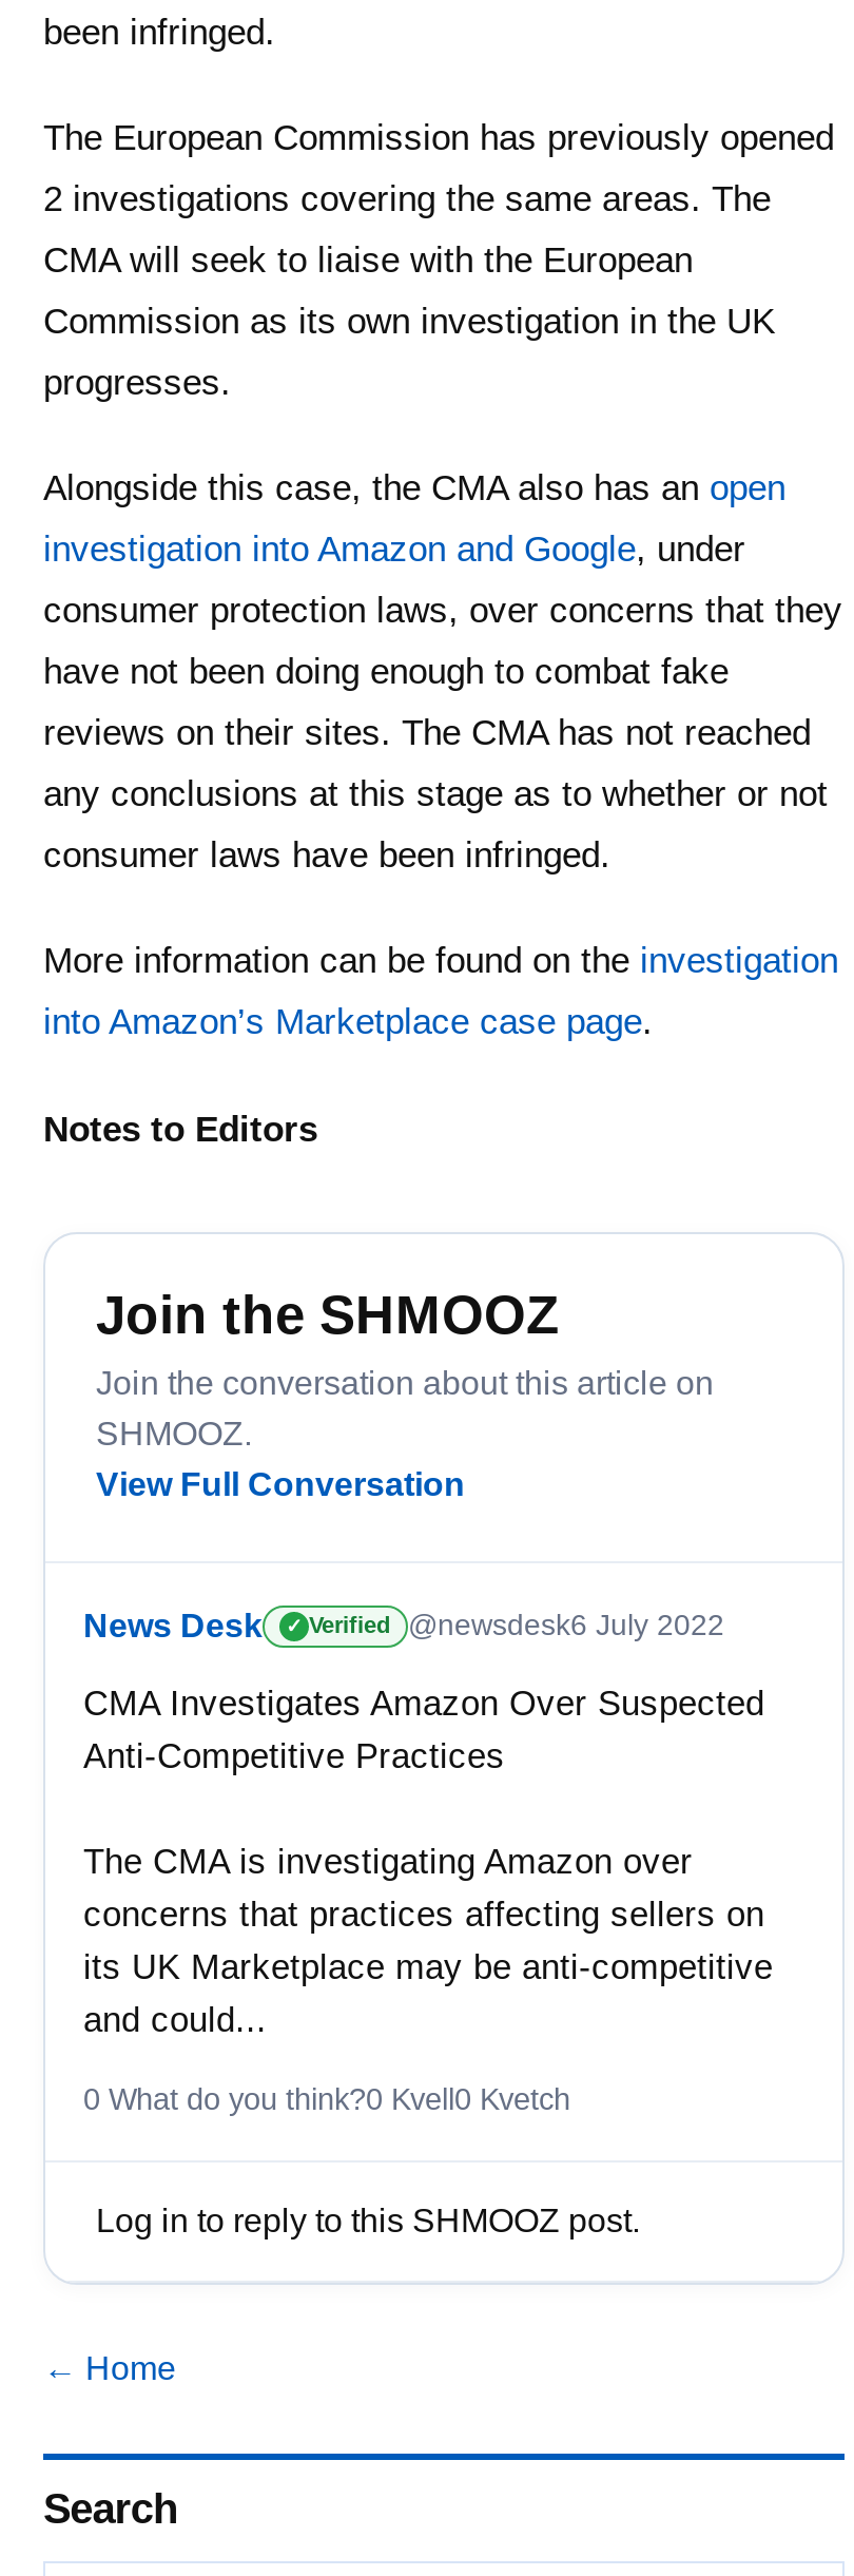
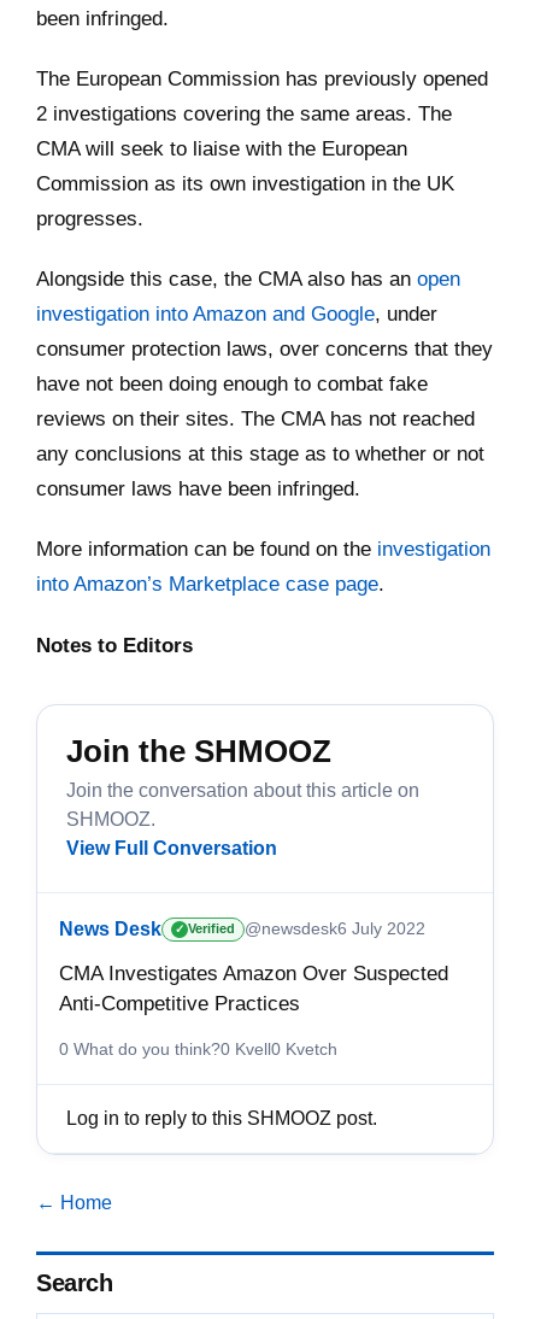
[83,1841,773,2039] The CMA is investigating Amazon over | concerns that practices affecting sellers on | its UK Marketplace may be anti-competitive | and could... -> none

